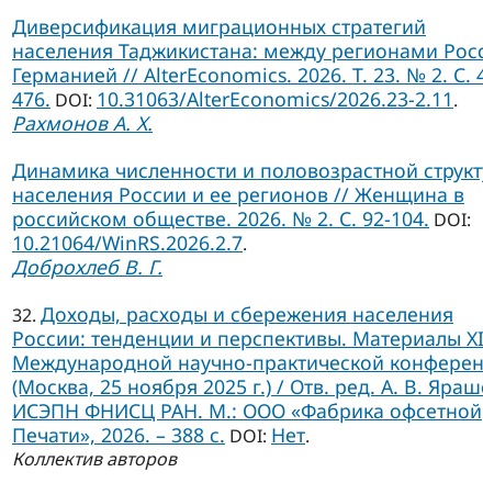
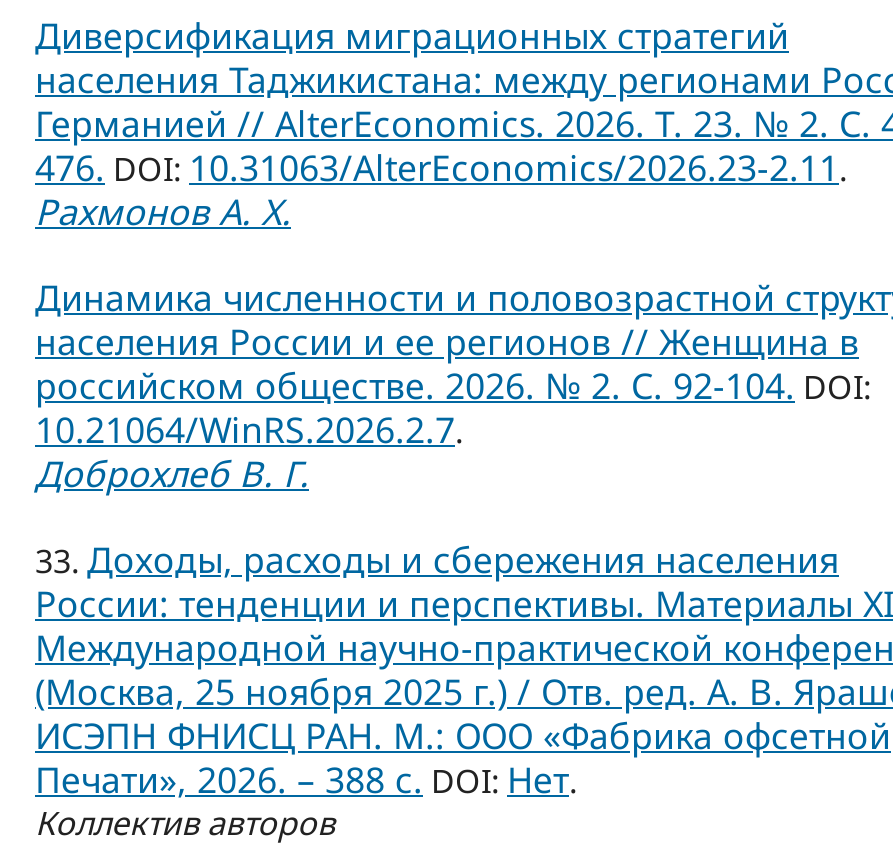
[12,301,453,327] 32. Доходы, расходы и сбережения населения -> [35,535,839,583] 33. Доходы, расходы и сбережения населения

